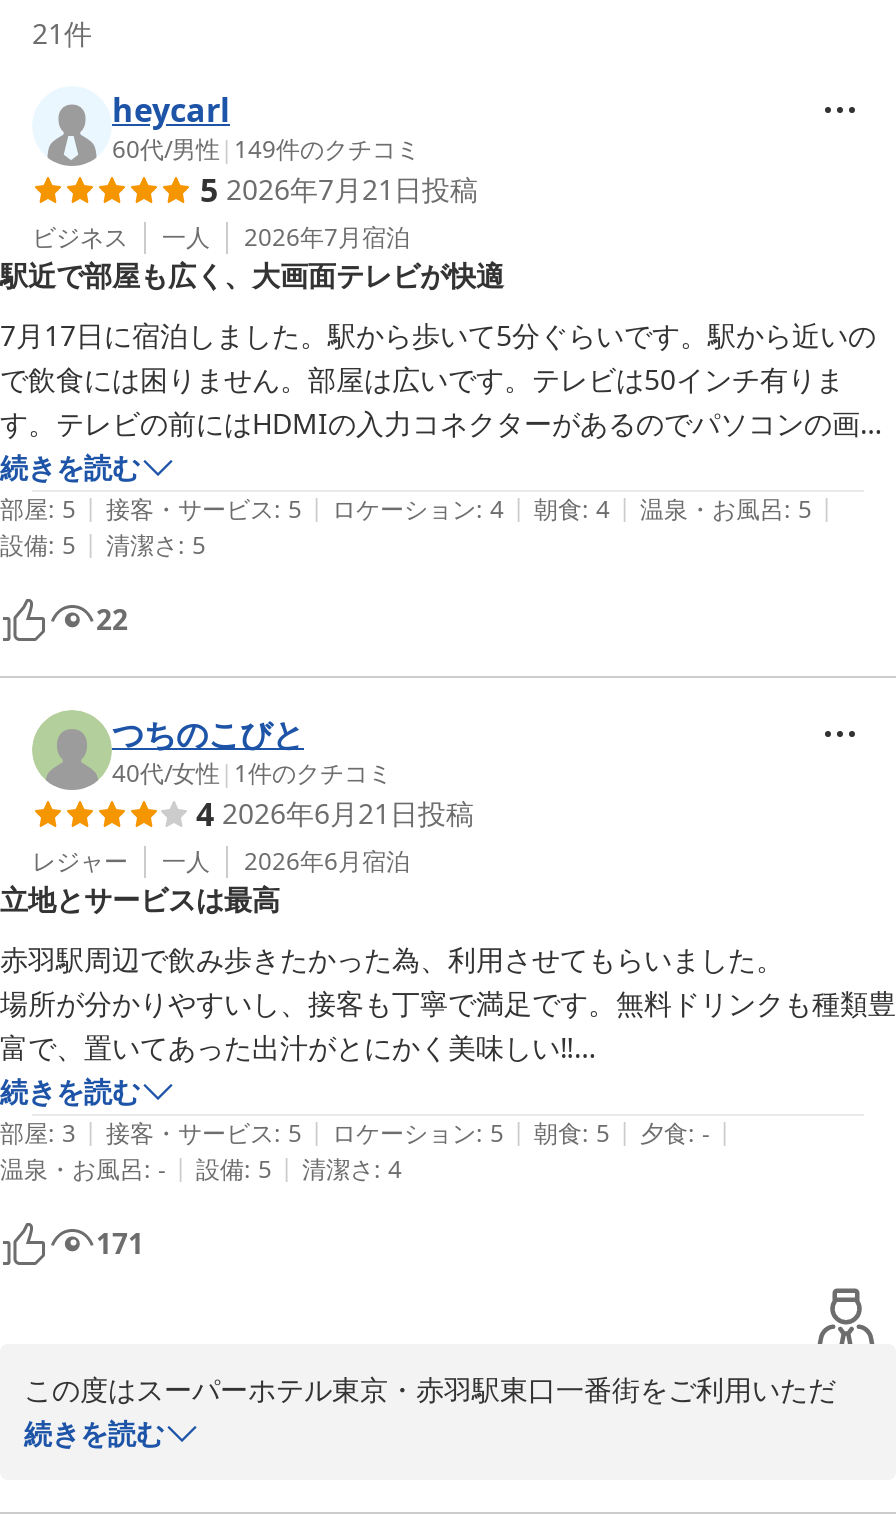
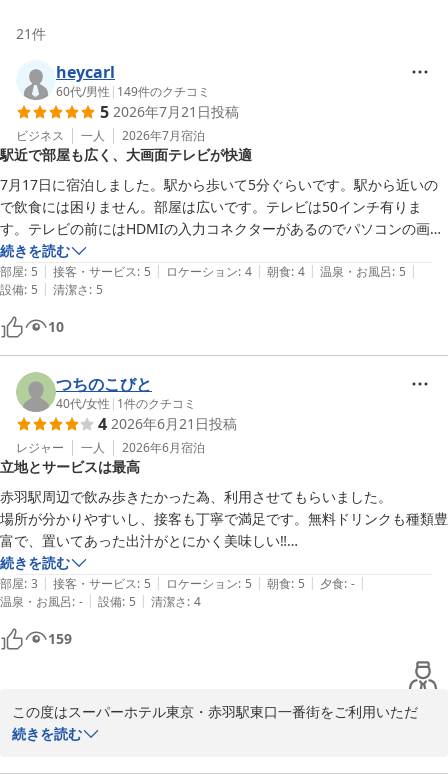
[96,600,128,638] 22 -> [48,317,64,336] 10
[96,1224,144,1262] 171 -> [48,629,72,648] 159

